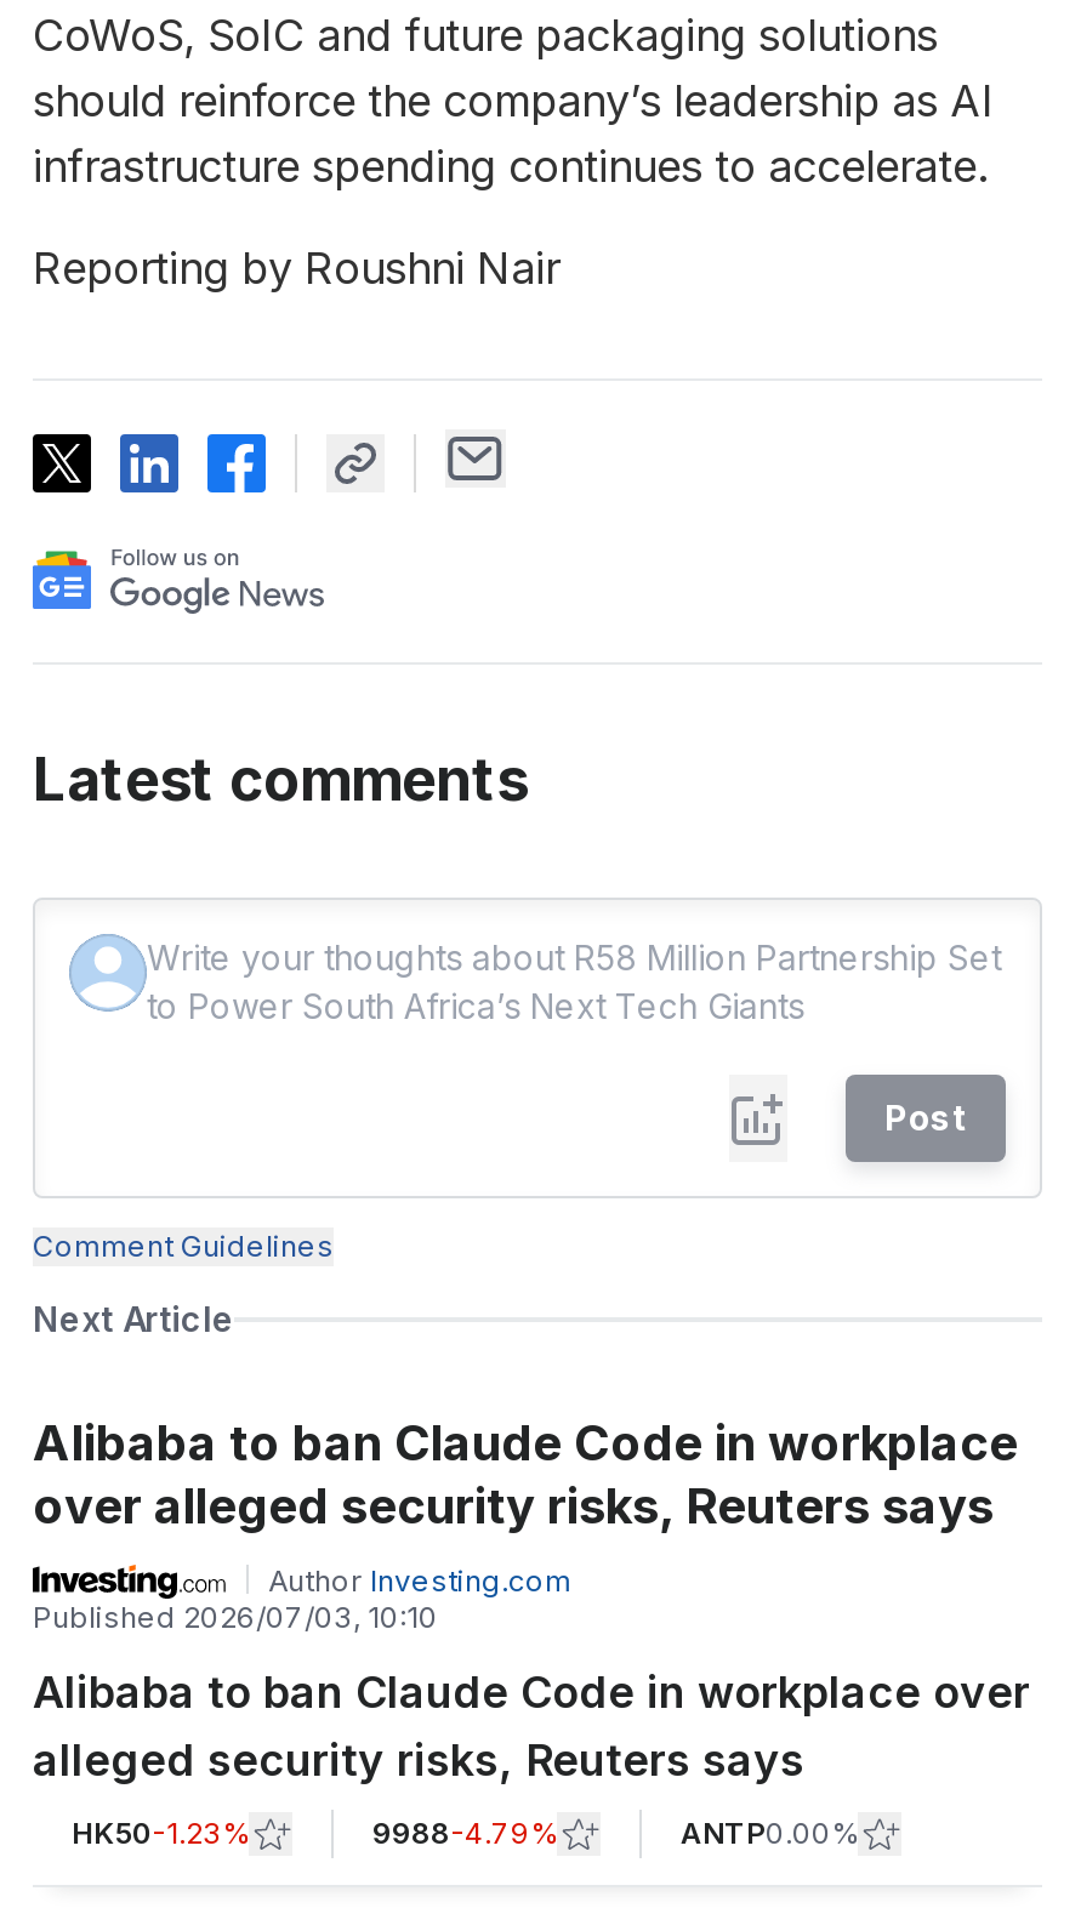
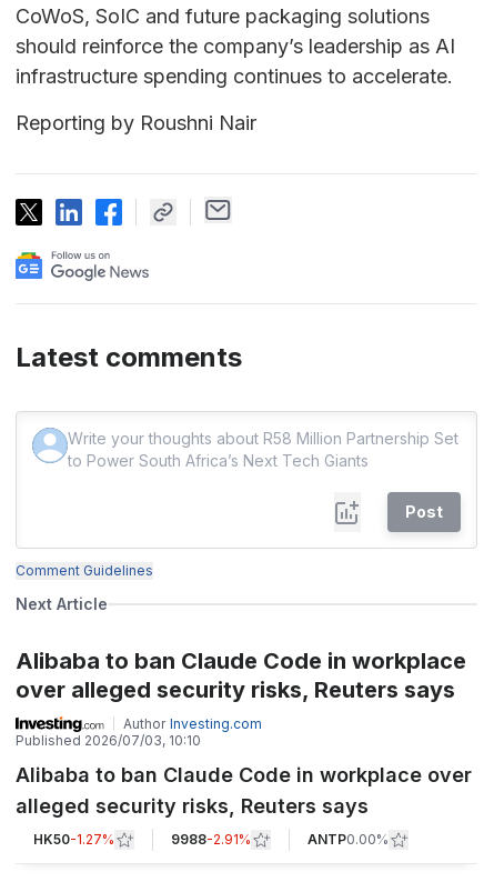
[72,1814,249,1850] HK50-1.23% -> [33,831,114,847] HK50-1.27%
[372,1814,557,1850] 9988-4.79% -> [171,831,251,847] 9988-2.91%

